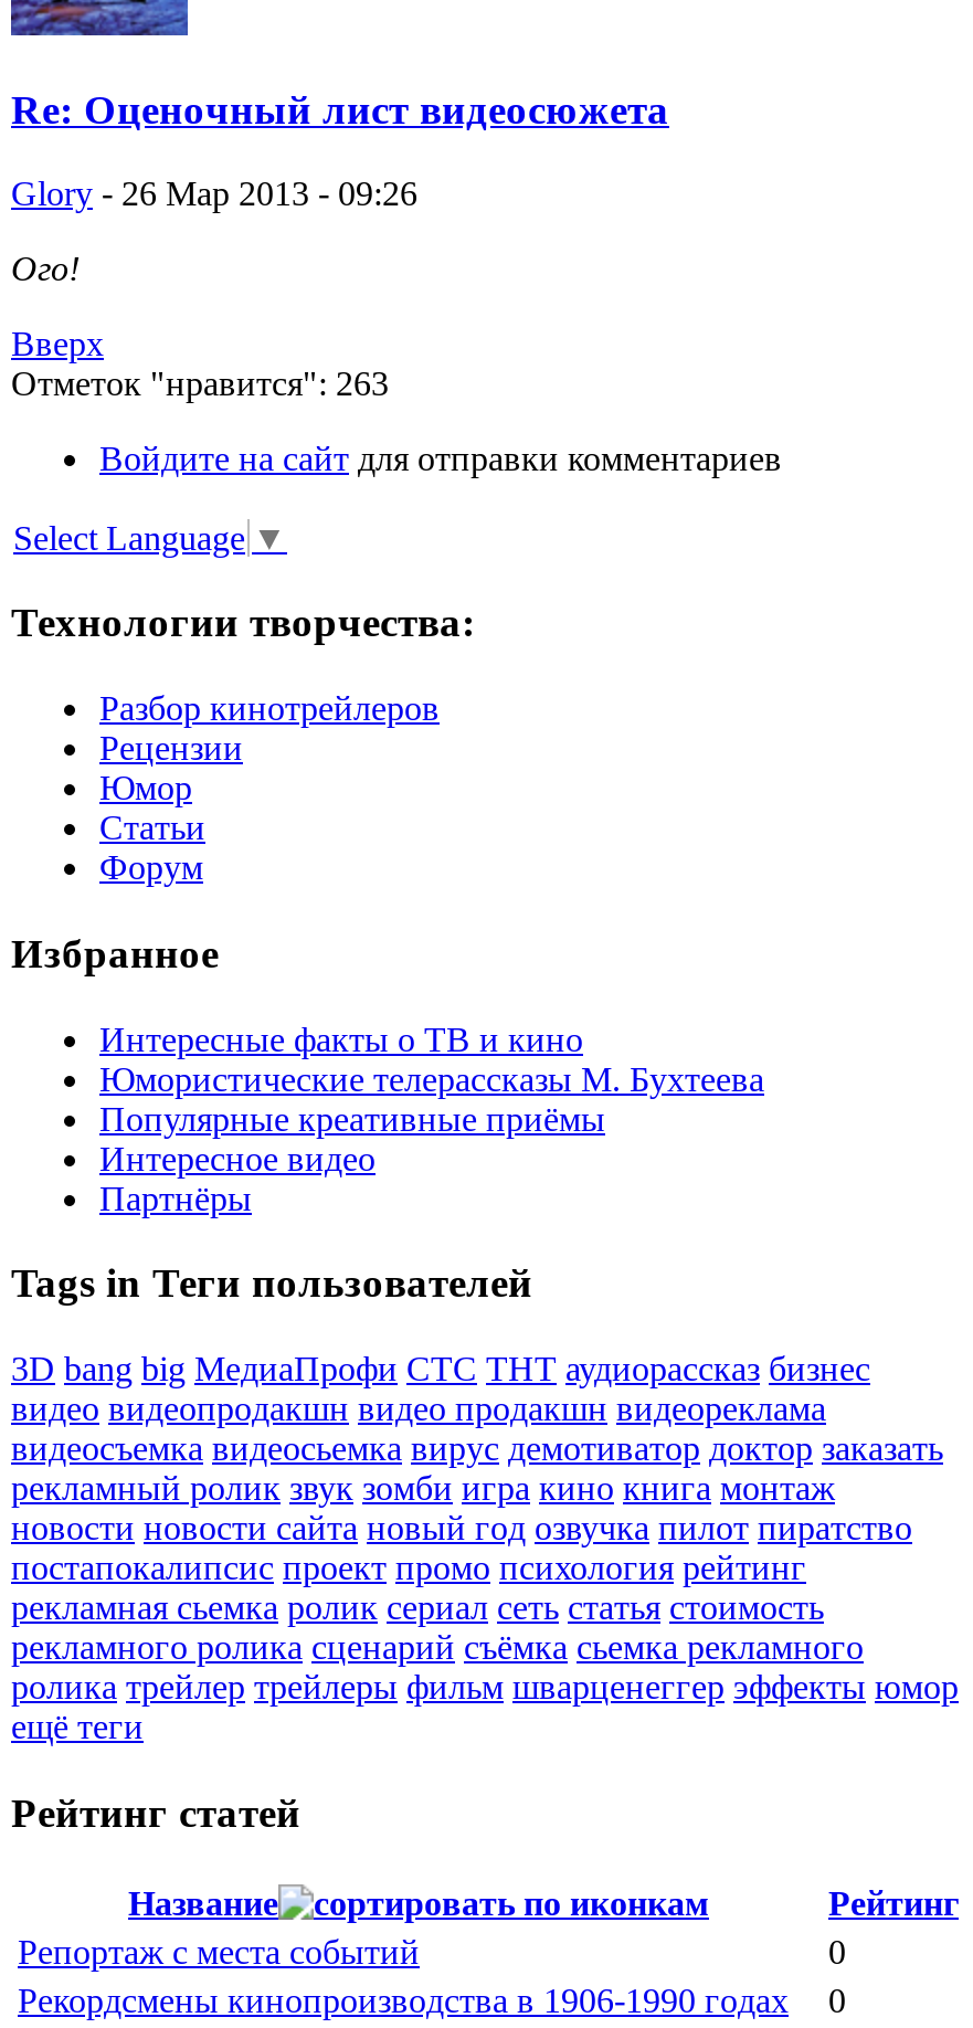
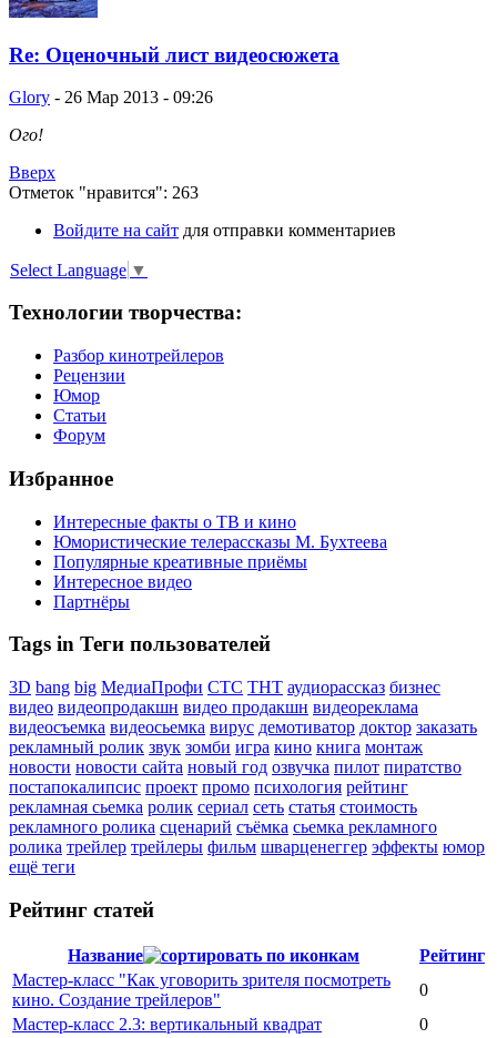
[18,1934,420,1972] Репортаж с места событий -> [12,971,390,1010] Мастер-класс "Как уговорить зрителя посмотреть | кино. Создание трейлеров"
[18,1983,789,2020] Рекордсмены кинопроизводства в 1906-1990 годах -> [12,1015,322,1034] Мастер-класс 2.3: вертикальный квадрат

